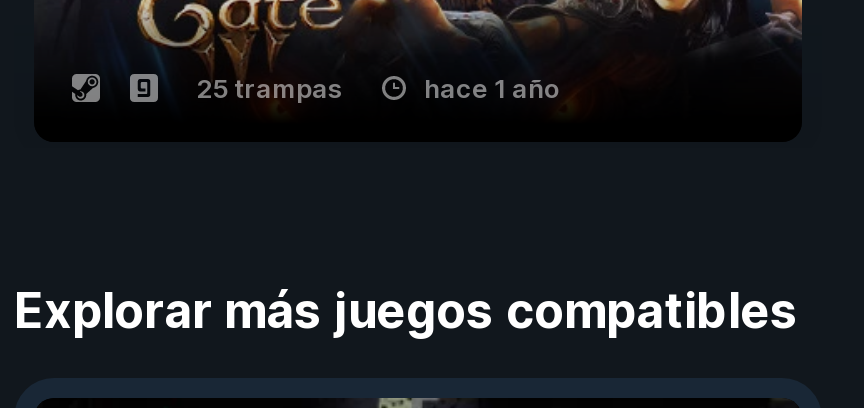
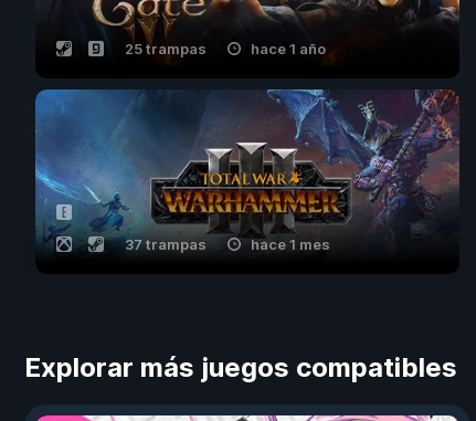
none -> [34,88,459,253] [image] | 37 trampas | hace 1 mes

